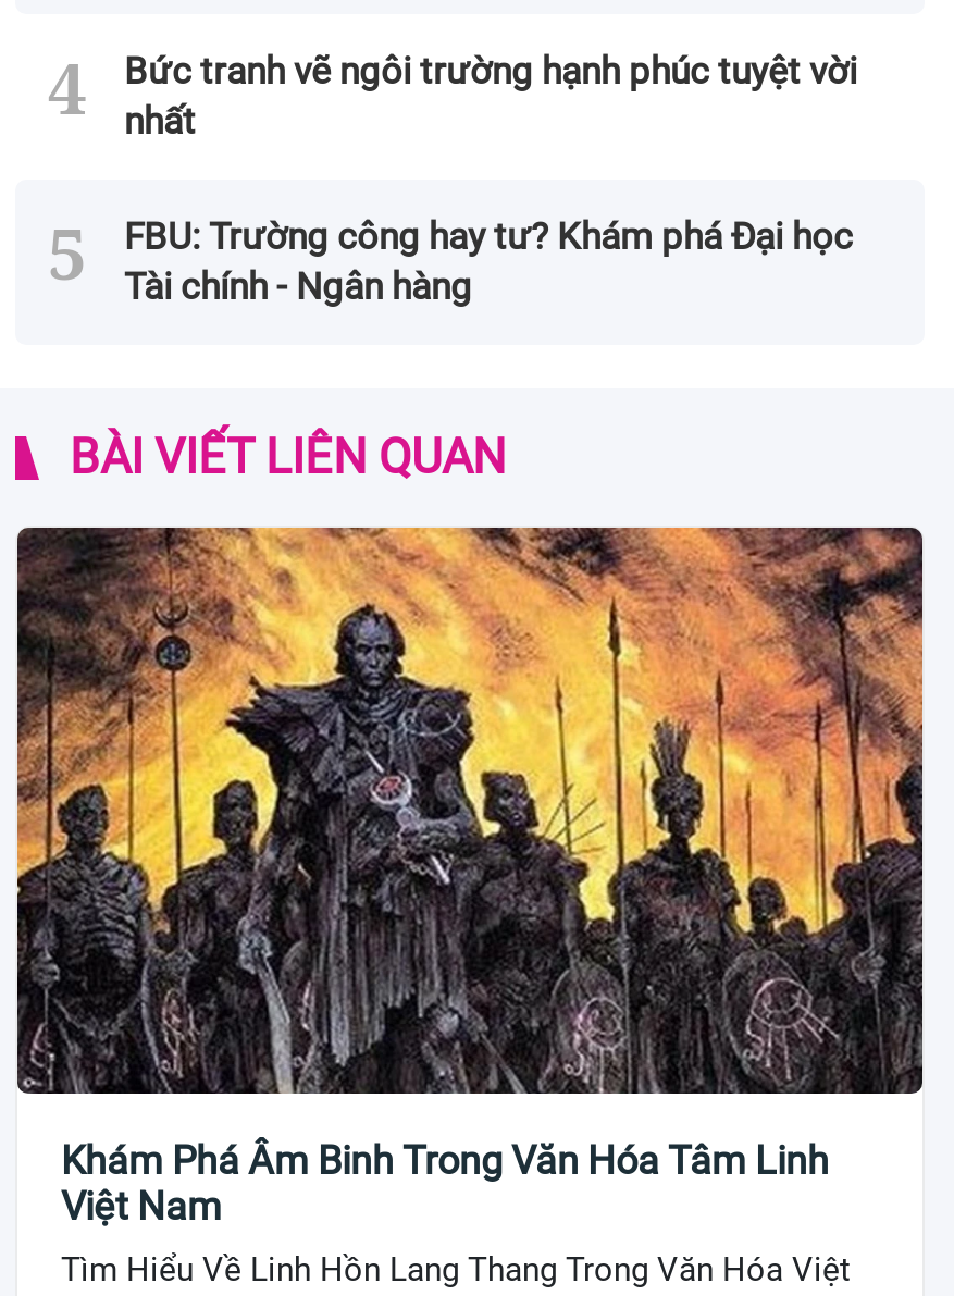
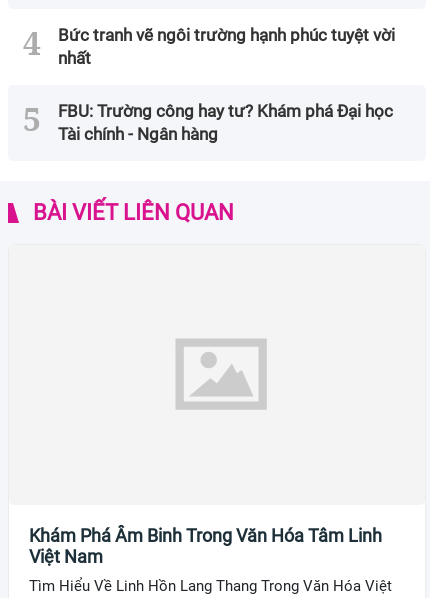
[15,526,925,1096] [image] -> none

